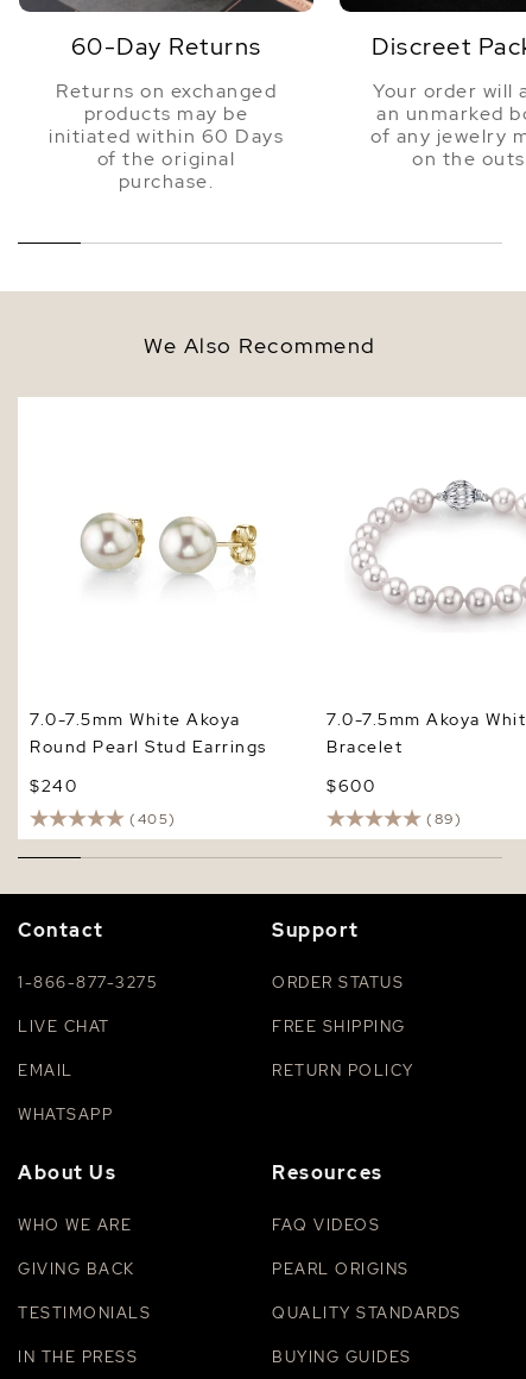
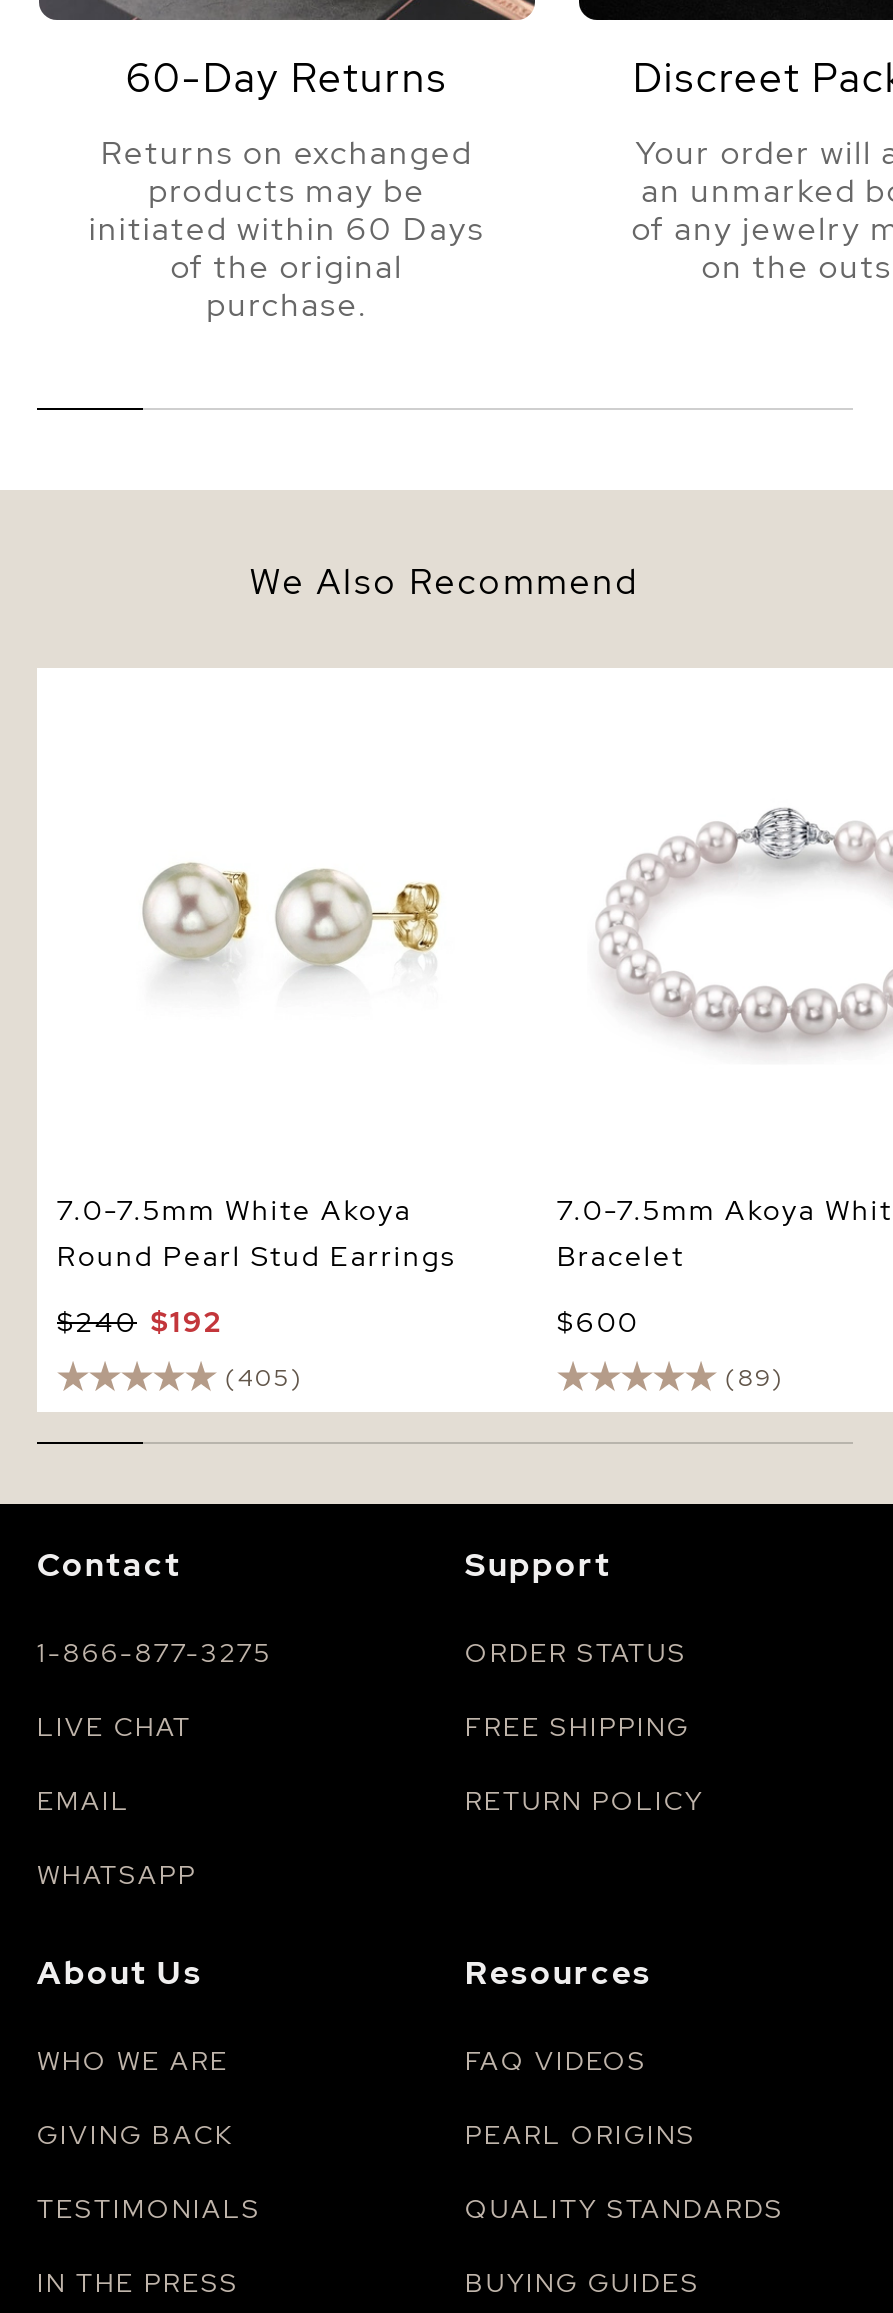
[30,775,77,796] $240 -> [57,1304,223,1340] $240 $192

